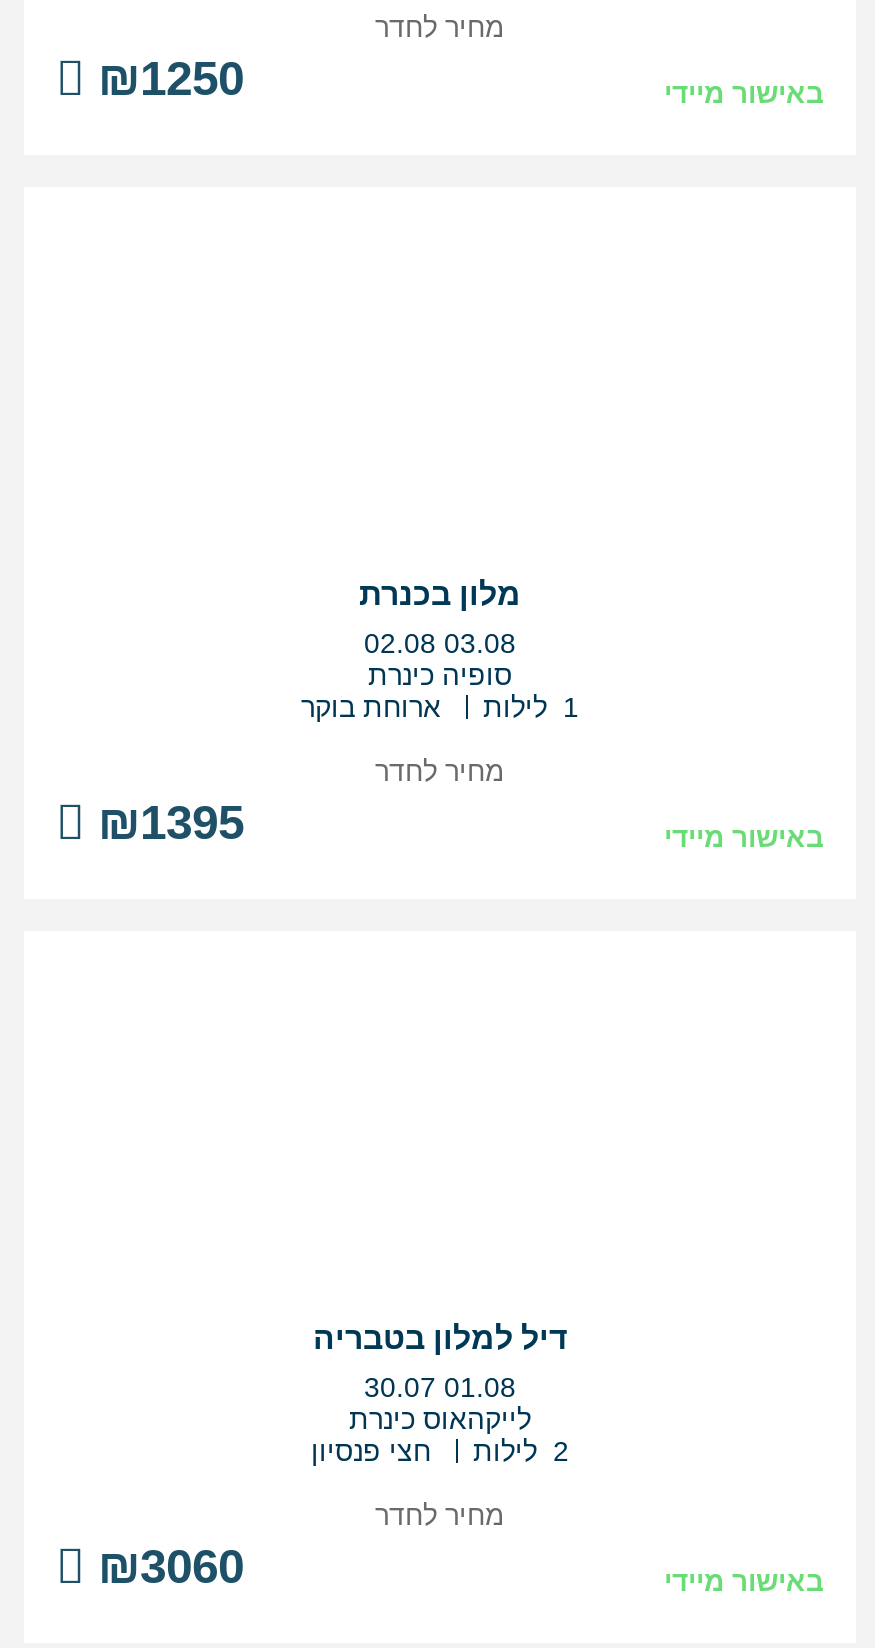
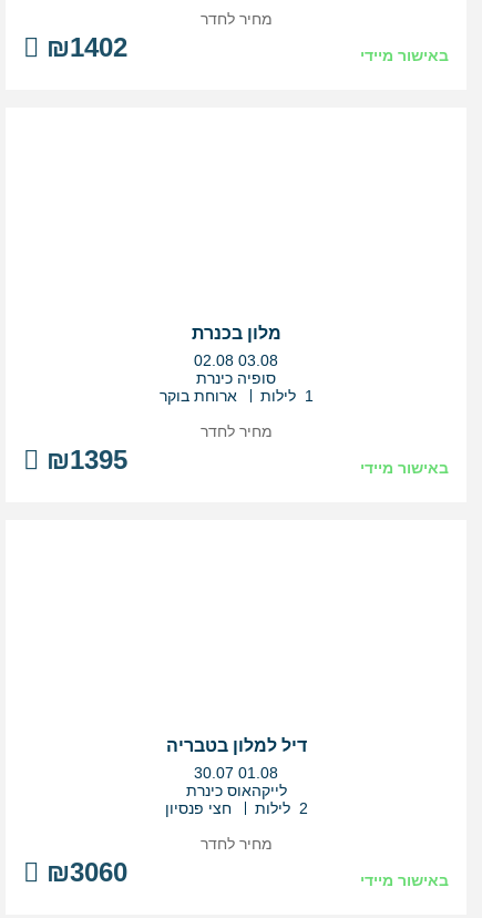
[98,51,244,105] ₪1250 -> [47,32,127,62] ₪1402

